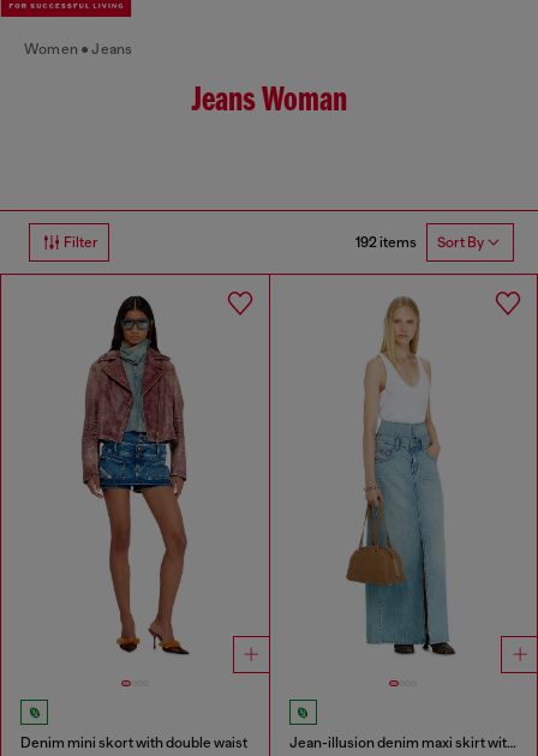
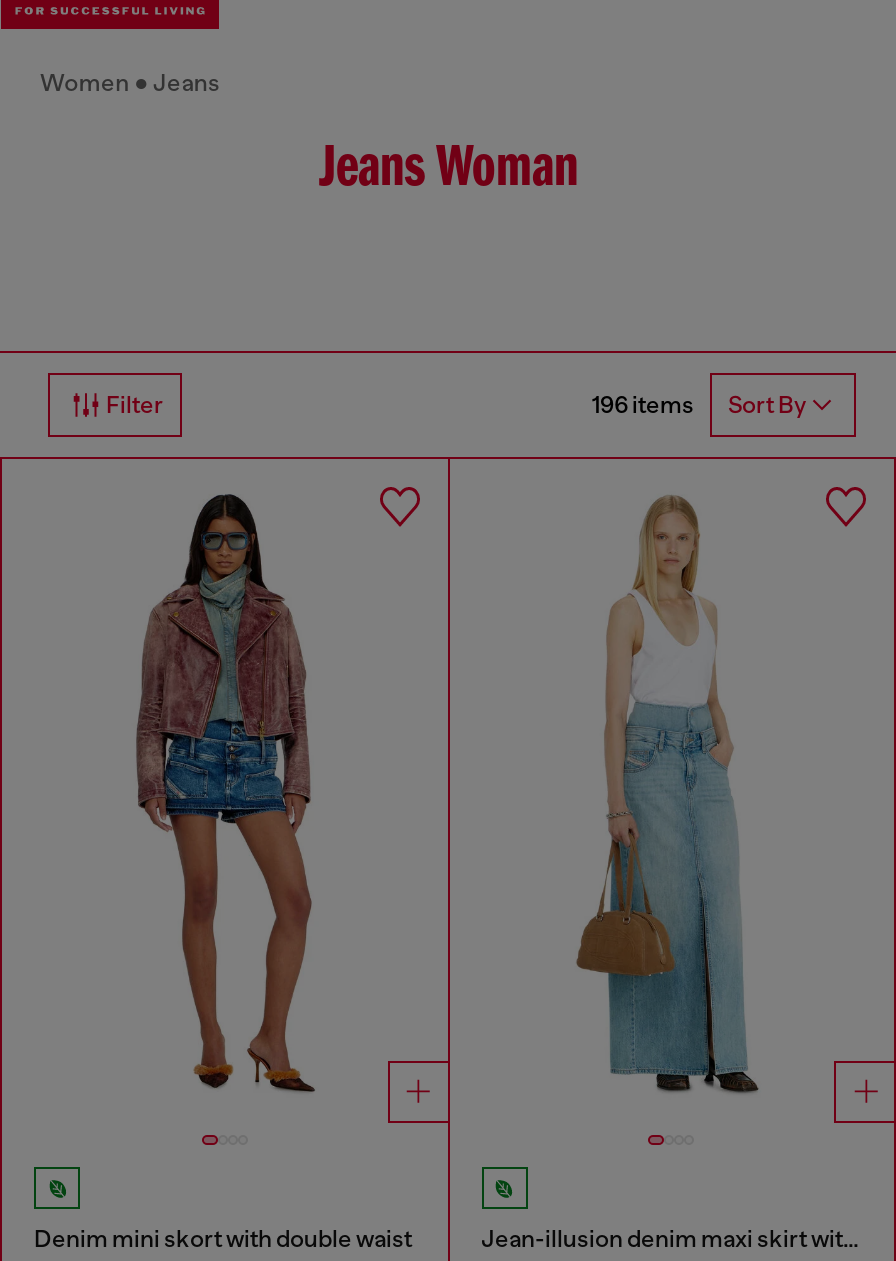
[355,234,484,251] 192 items Sort By -> [592,391,806,420] 196 items Sort By

